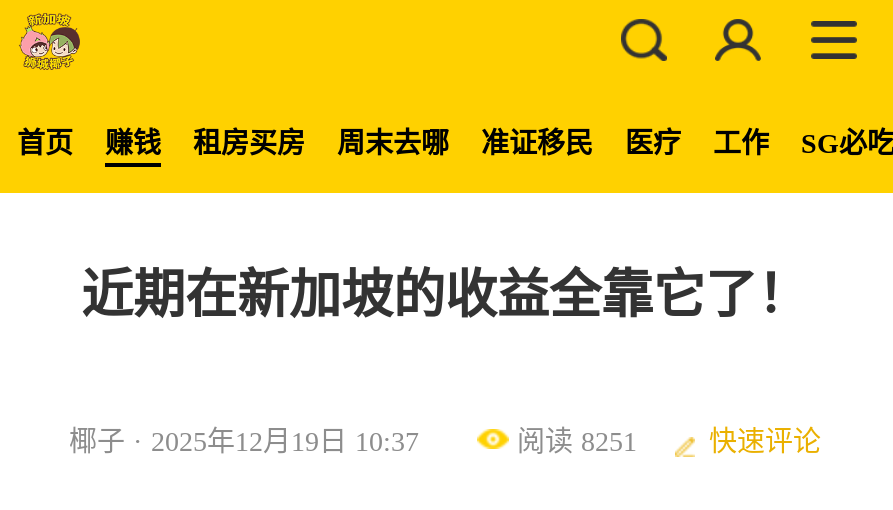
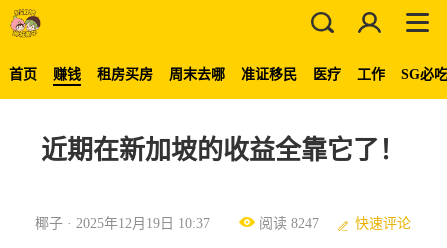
[517,427,637,457] 阅读 8251 -> [259,216,319,231] 阅读 8247

